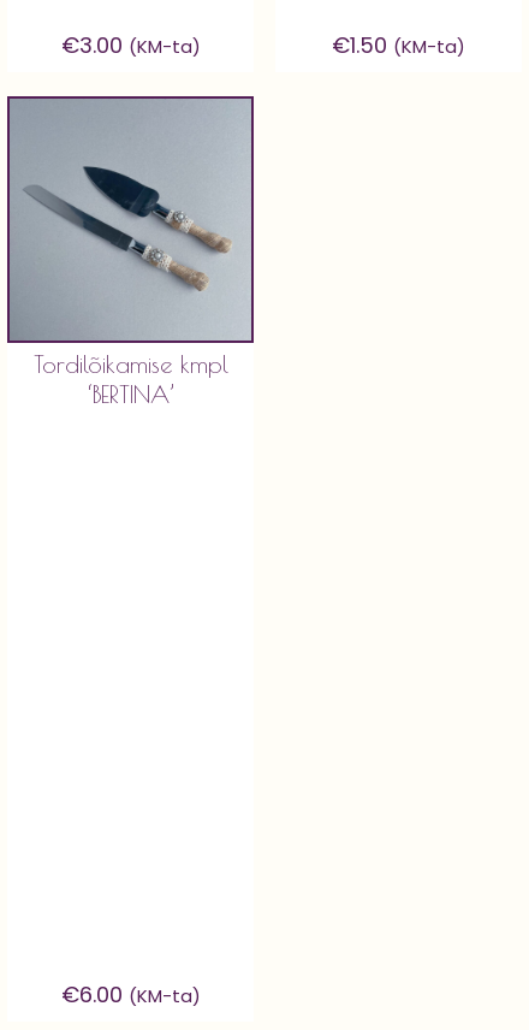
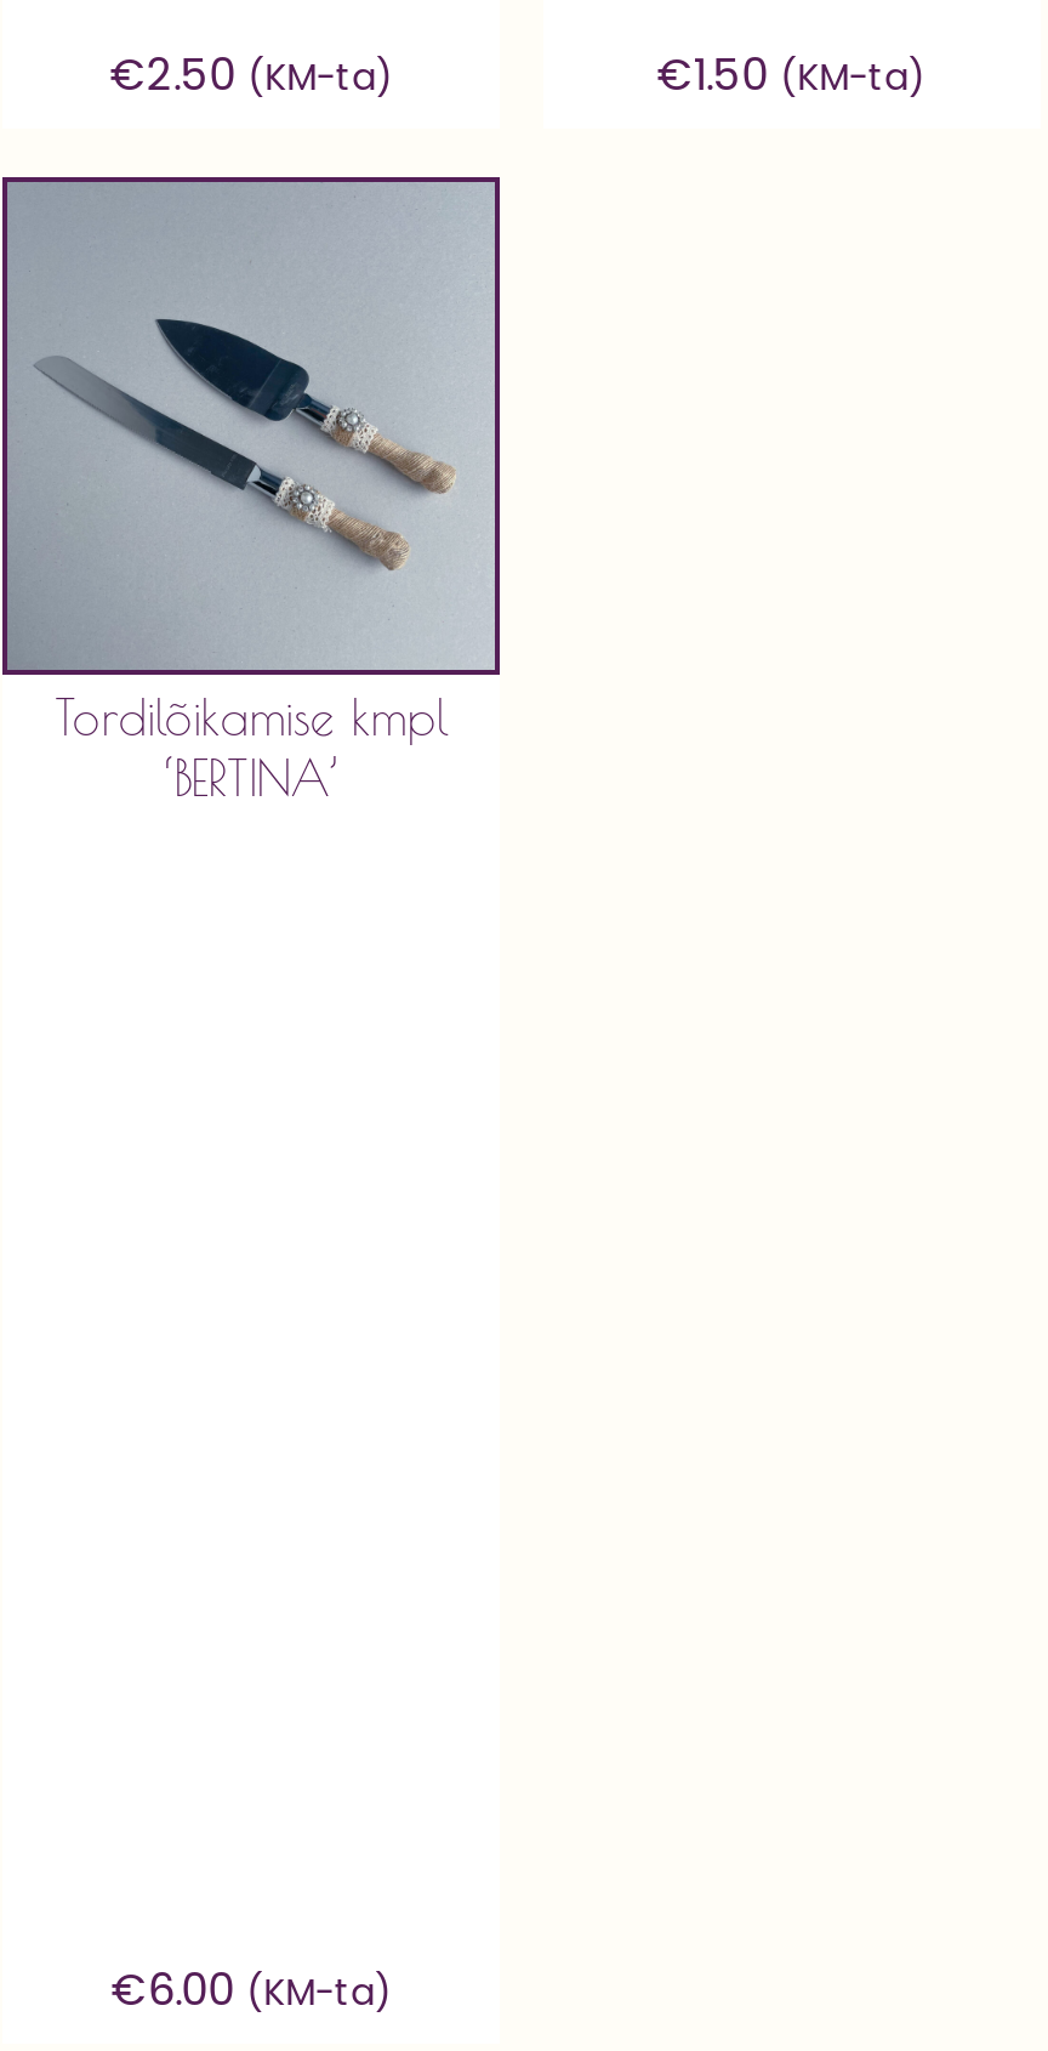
[61,30,200,60] €3.00 (KM-ta) -> [110,44,393,104] €2.50 (KM-ta)

